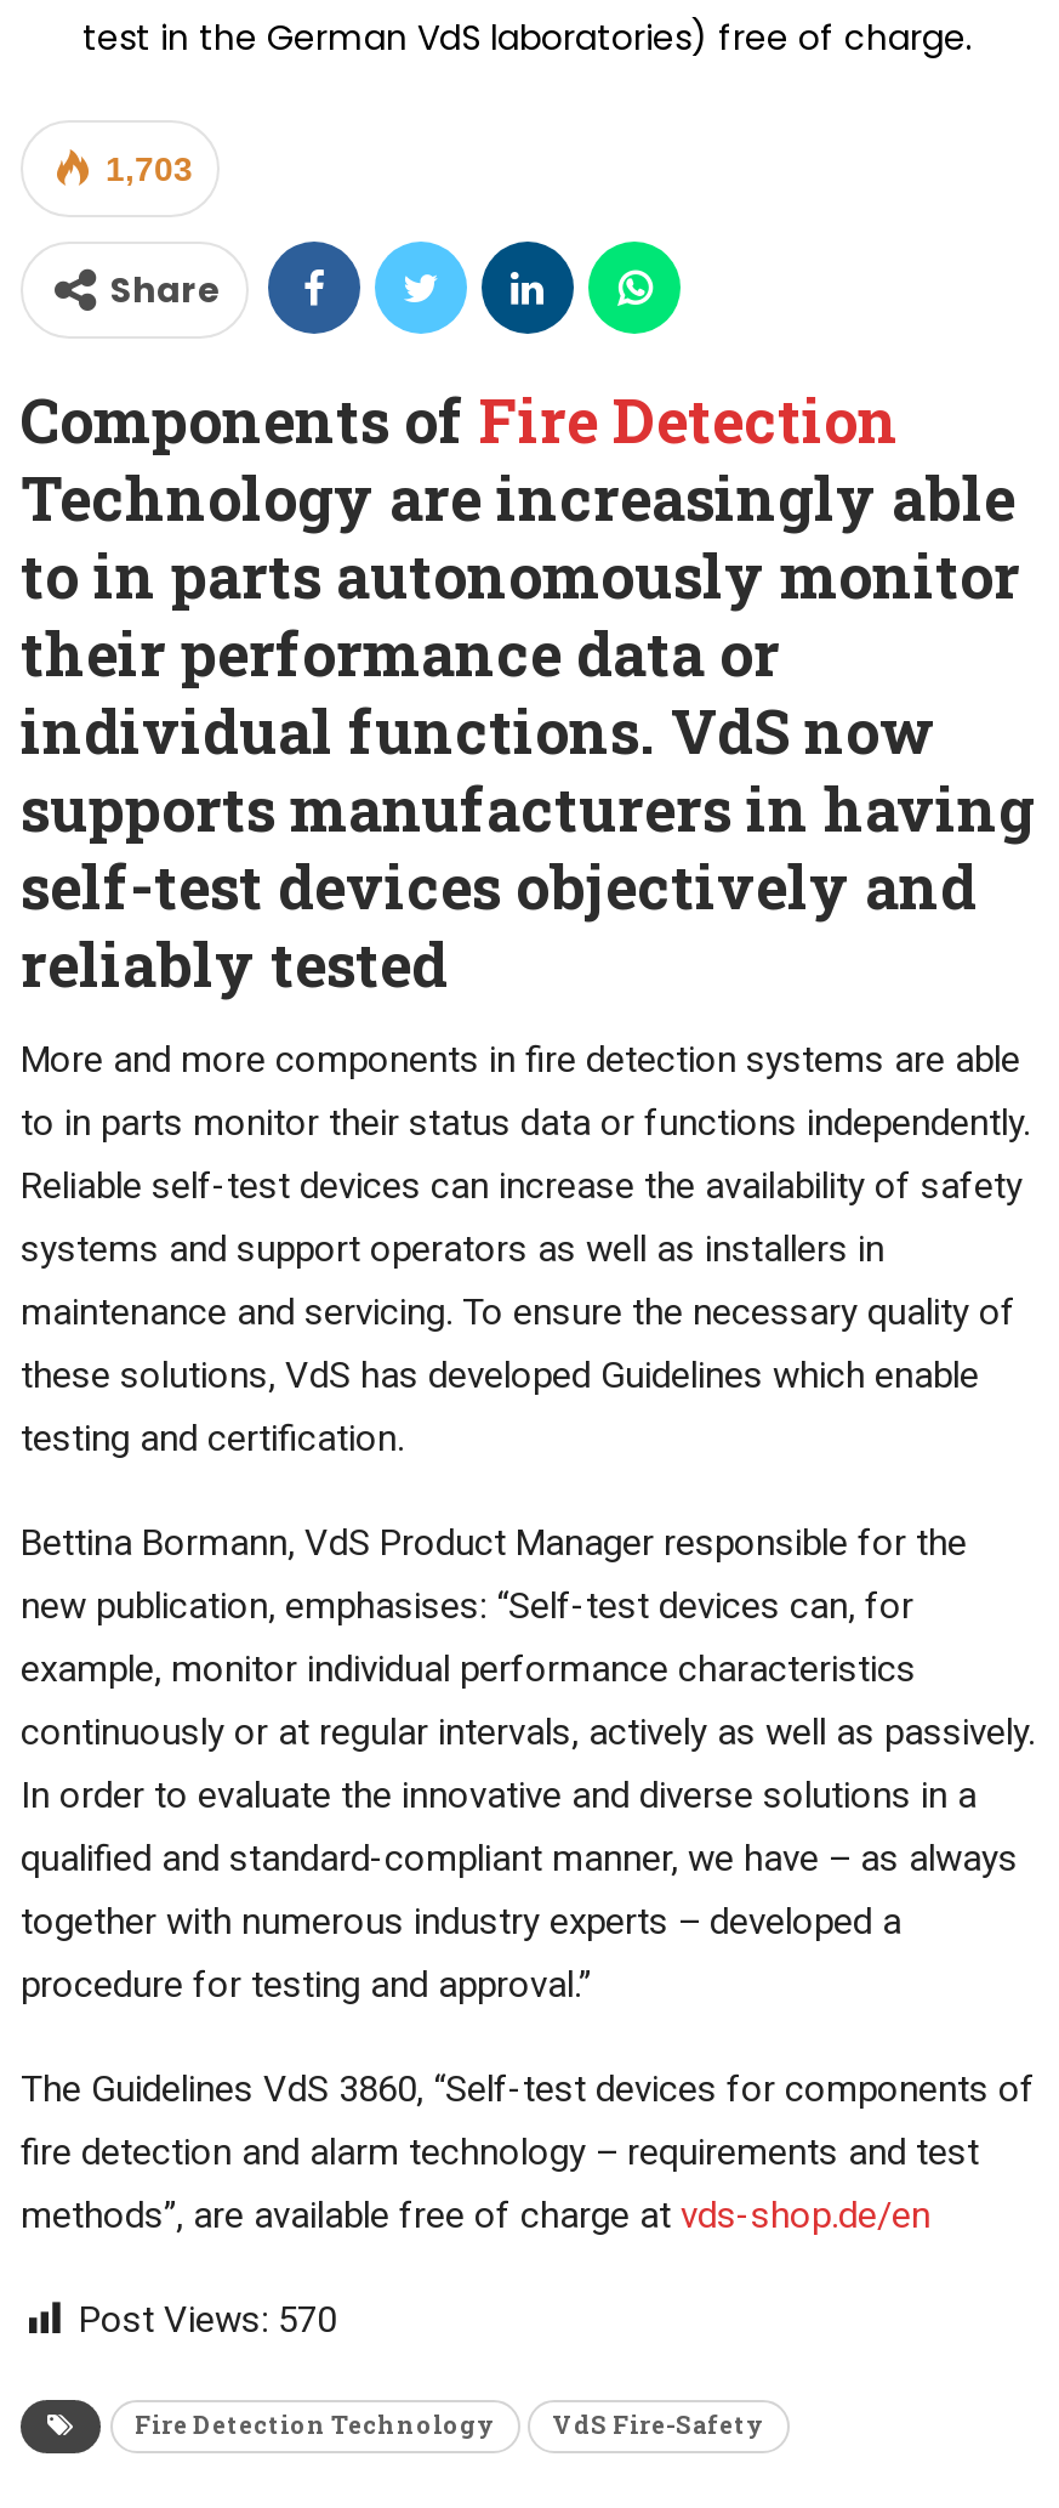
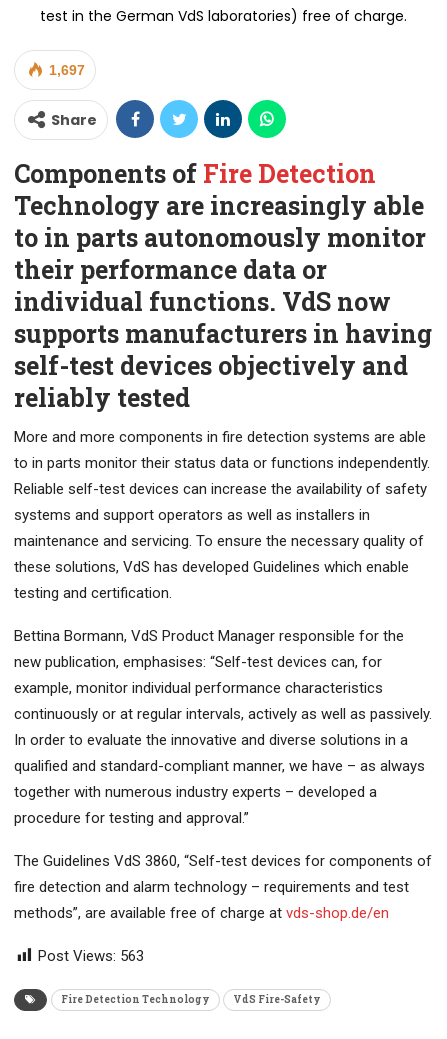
[106,149,193,188] 1,703 -> [49,62,85,78] 1,697
[79,2298,336,2342] Post Views: 570 -> [38,947,144,965] Post Views: 563

